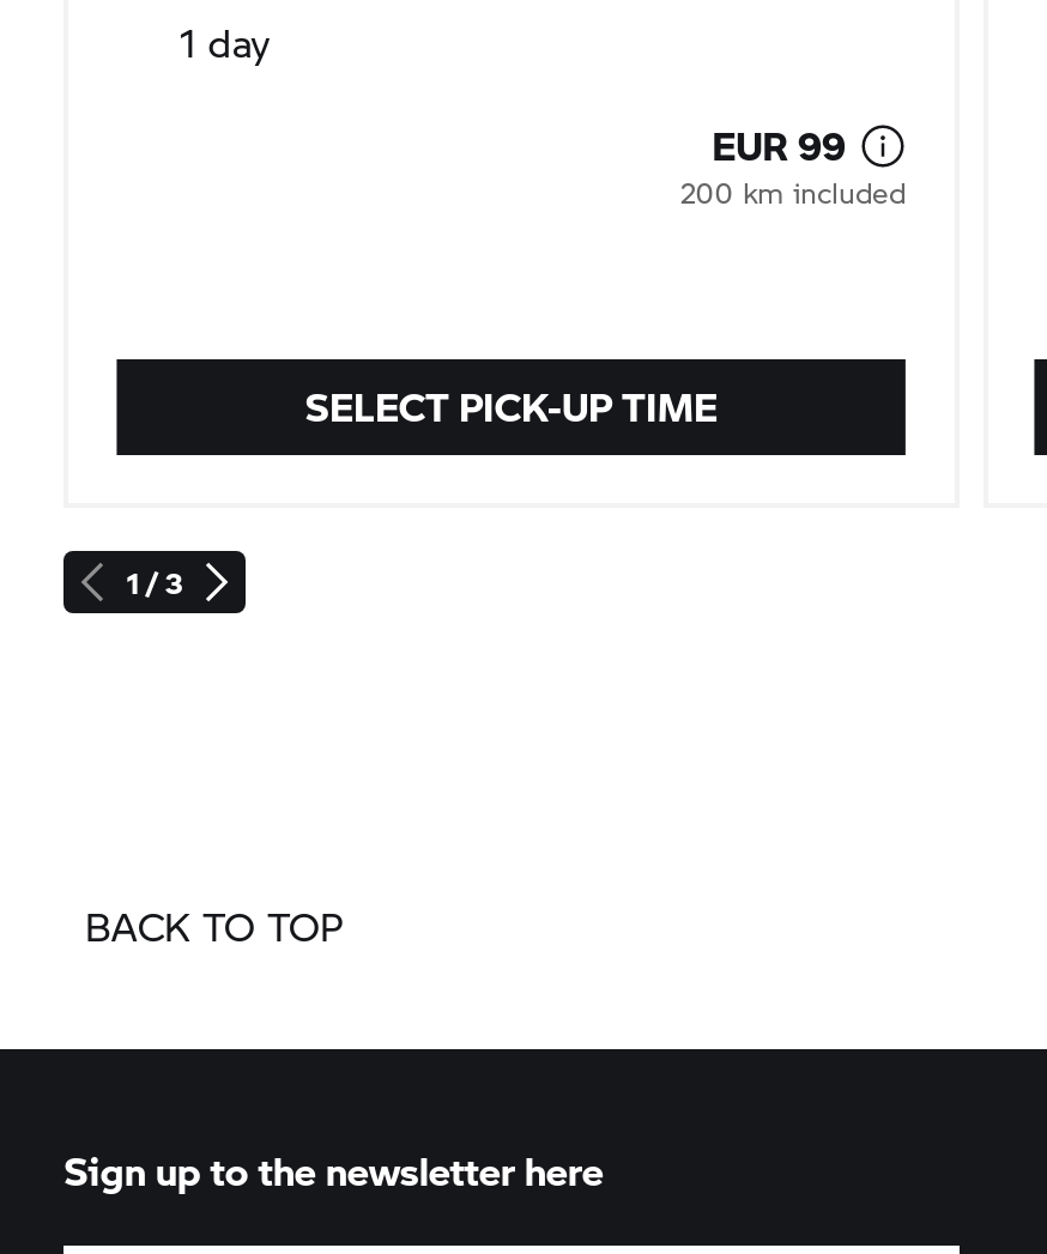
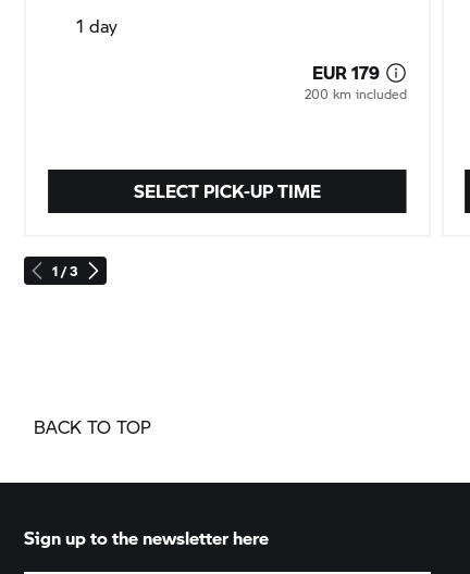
[712,118,846,173] EUR 99 -> [312,60,379,85] EUR 179

